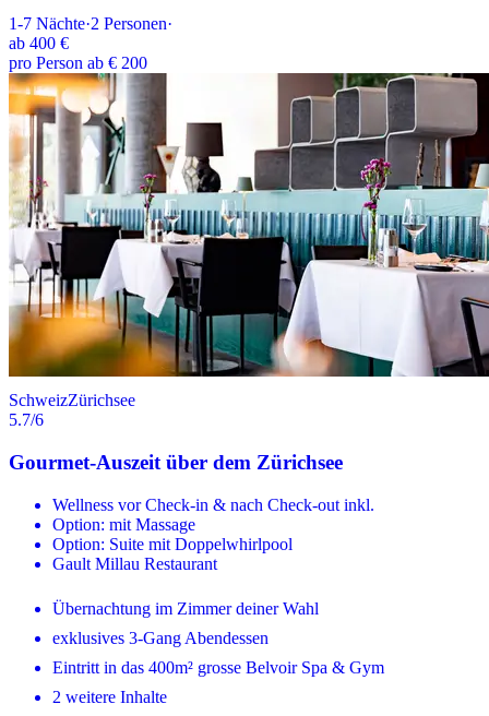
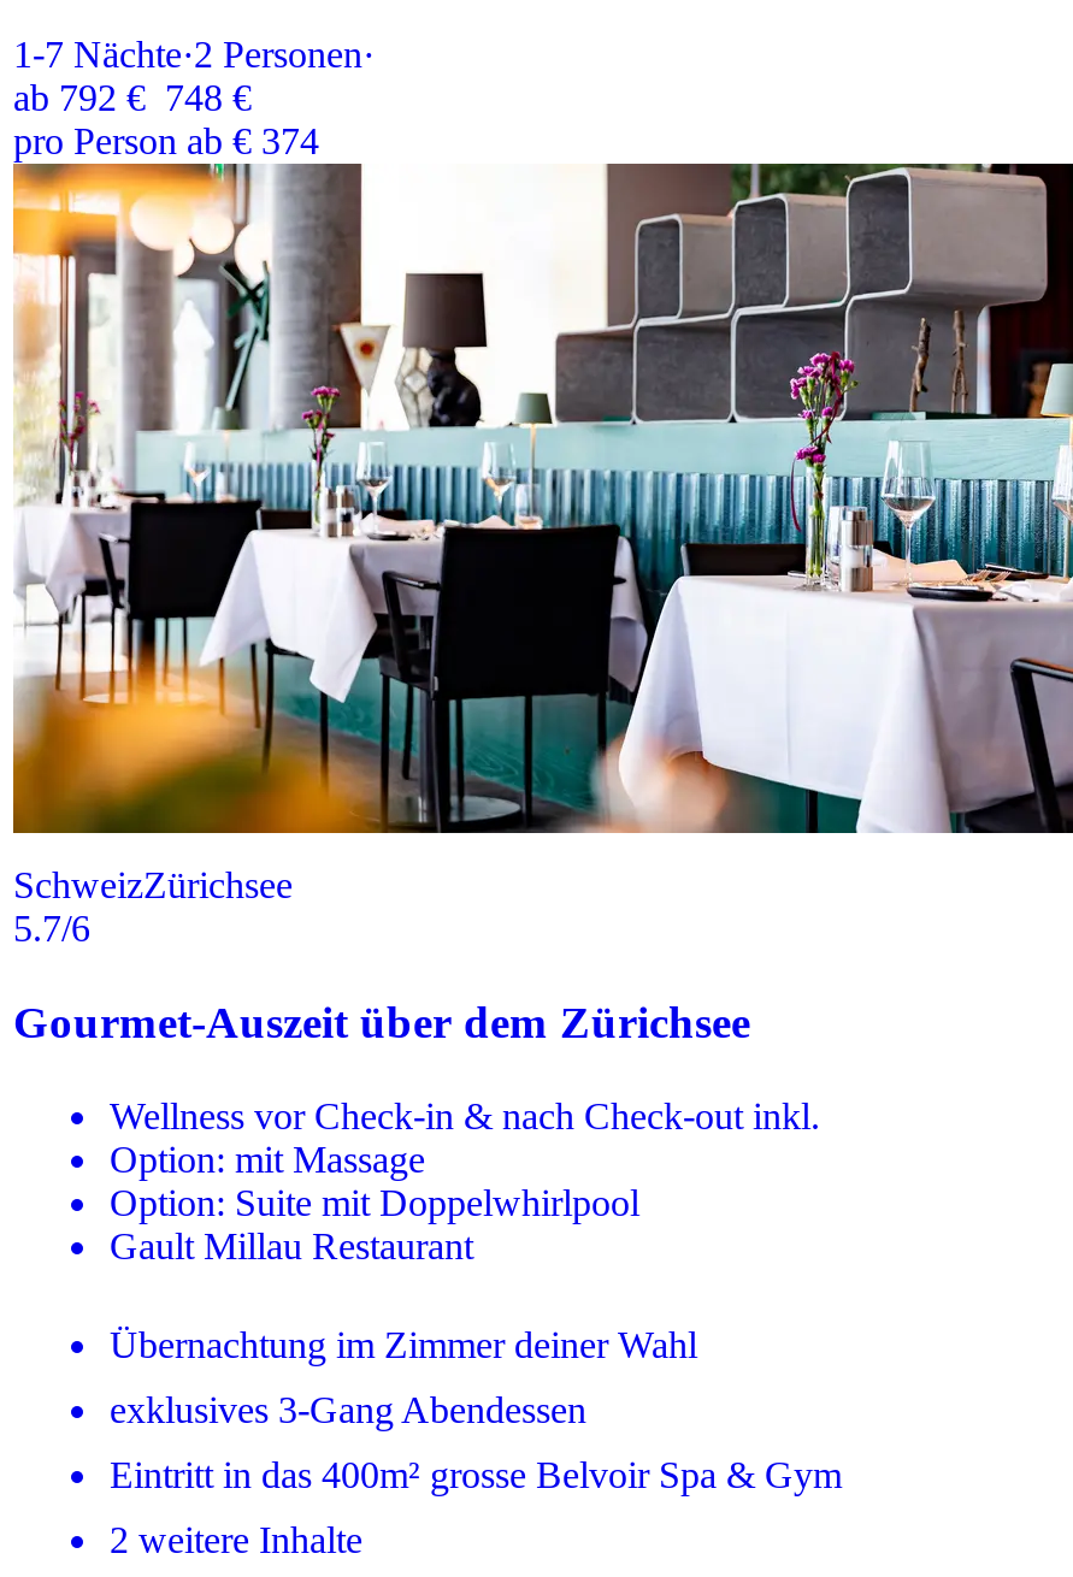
[9,34,147,73] ab 400 € | pro Person ab € 200 -> [13,78,319,163] ab 792 € 748 € | pro Person ab € 374

